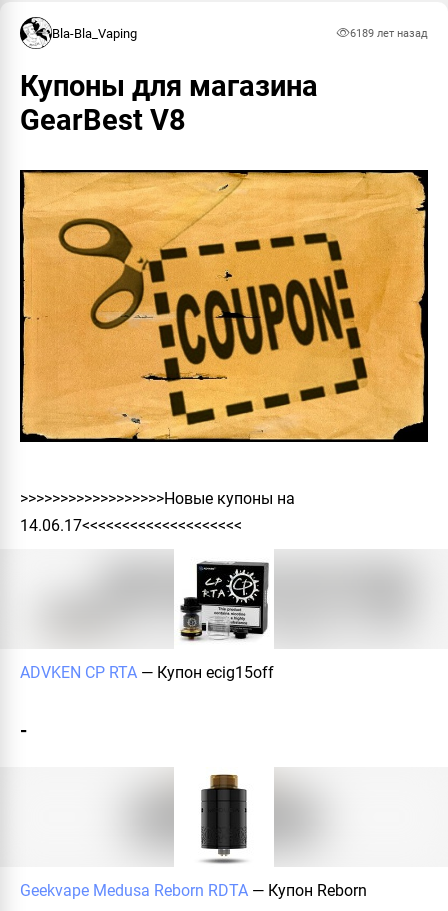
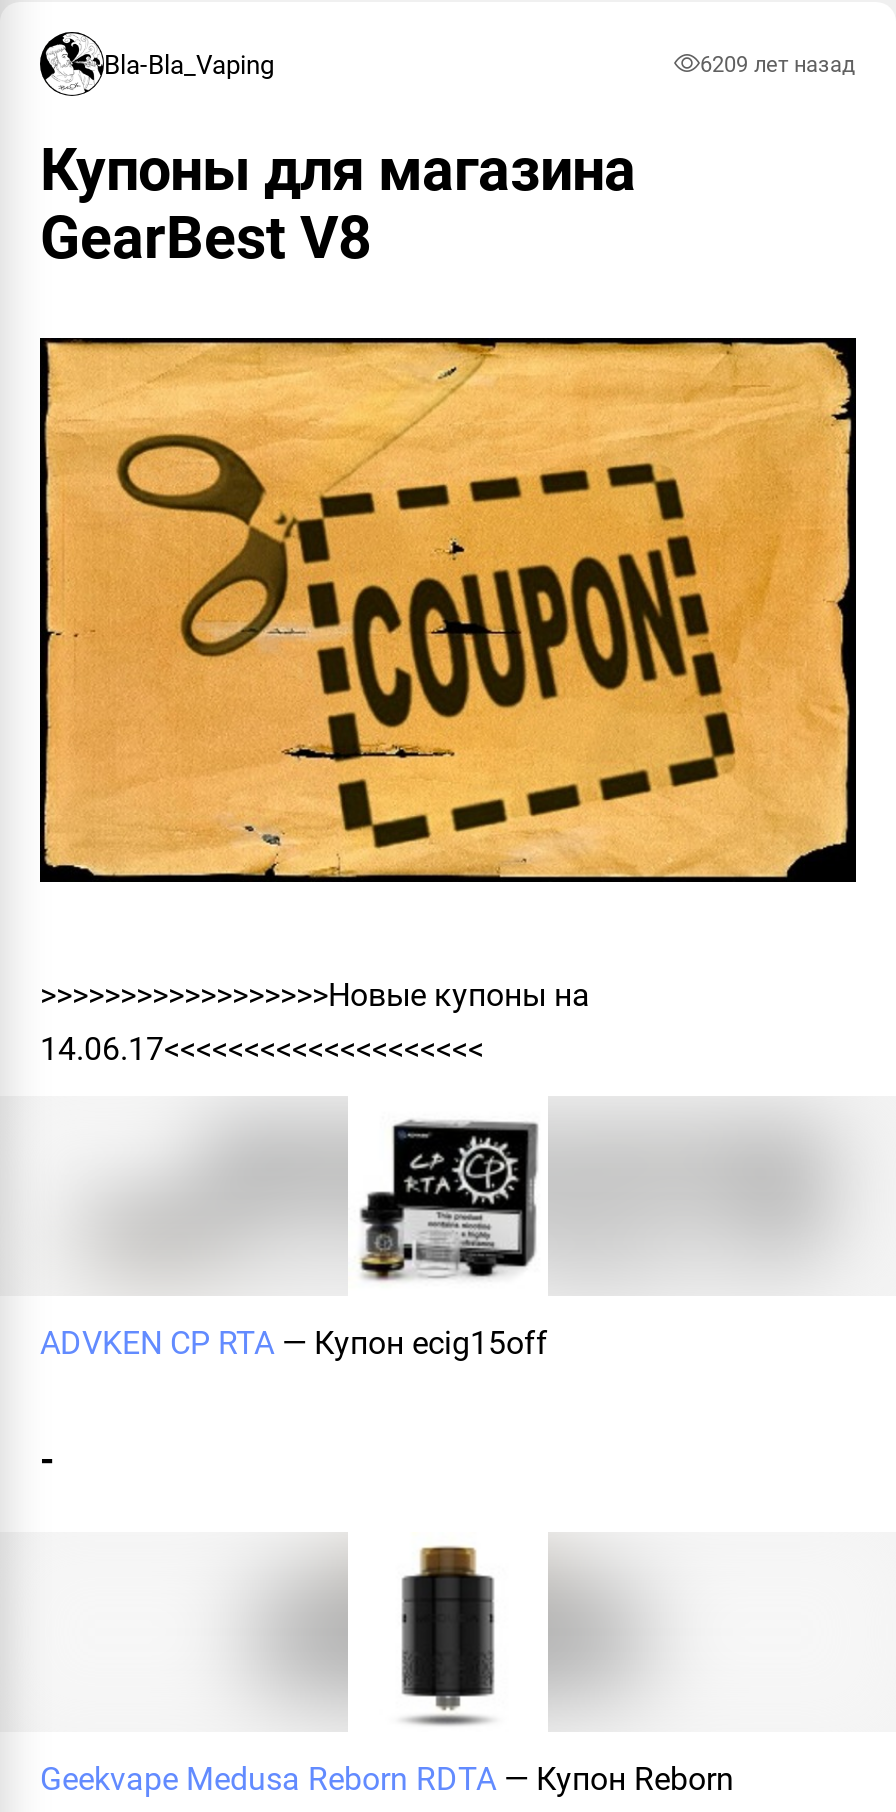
[350,26,428,39] 6189 лет назад -> [700,51,856,77] 6209 лет назад

